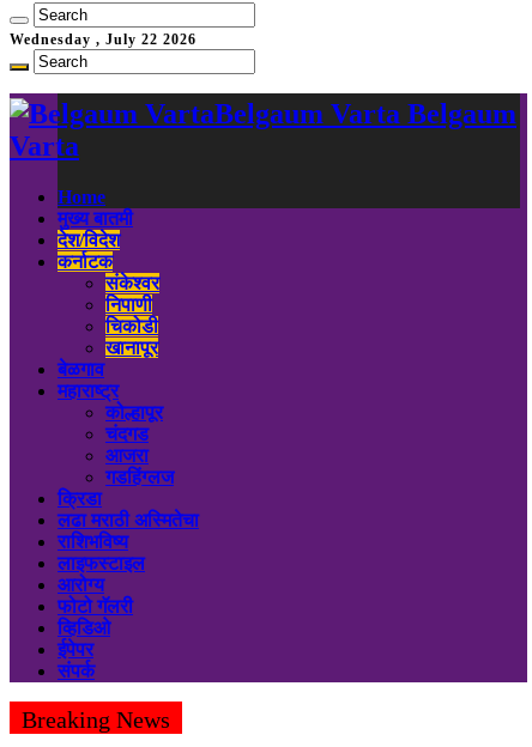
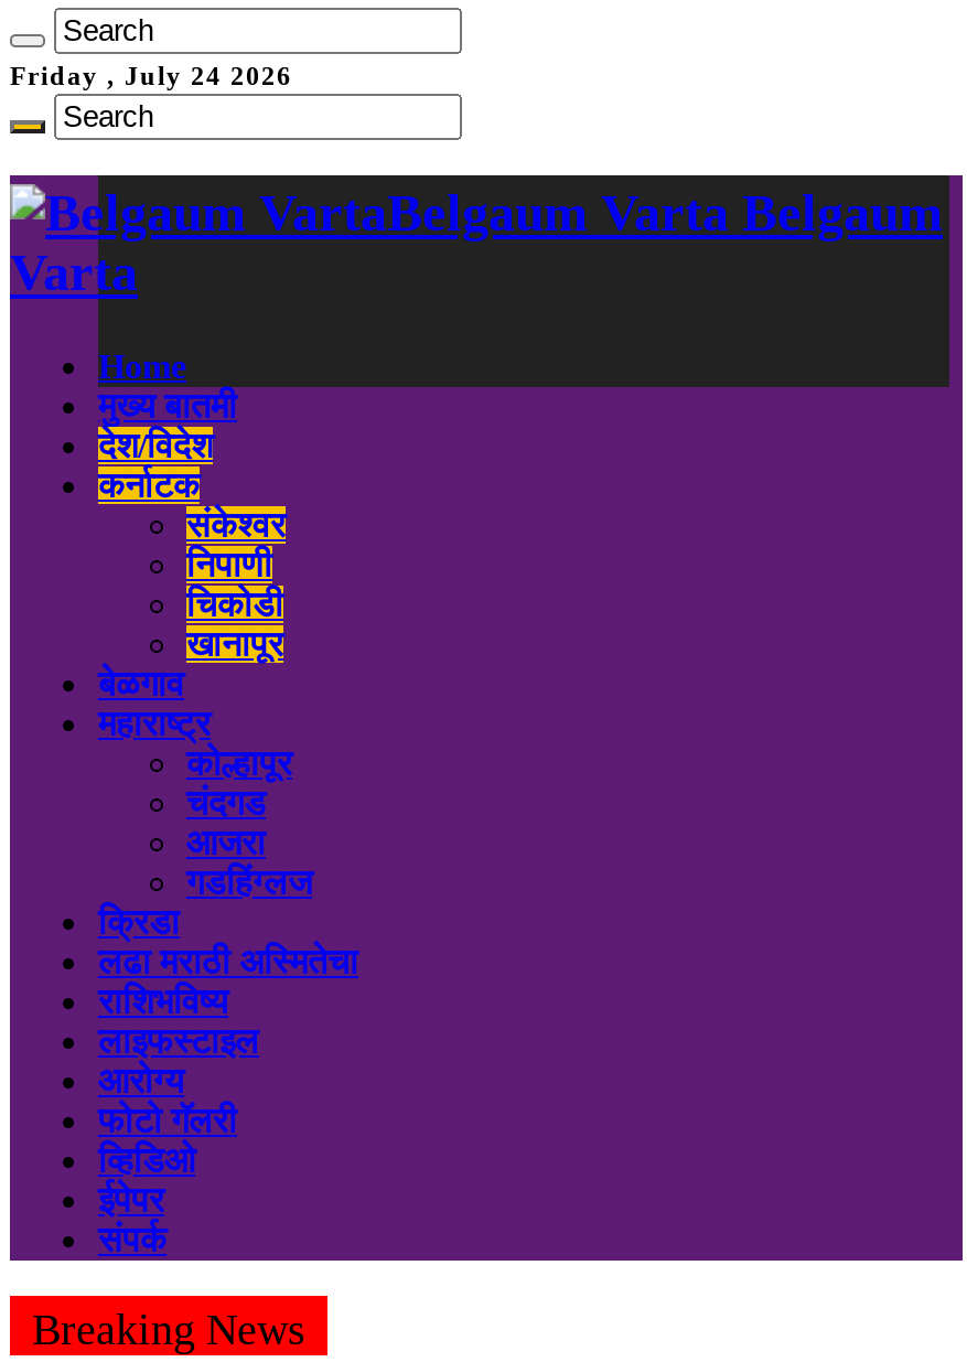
[10,31,197,48] Wednesday , July 22 2026 -> [10,61,292,92] Friday , July 24 2026

